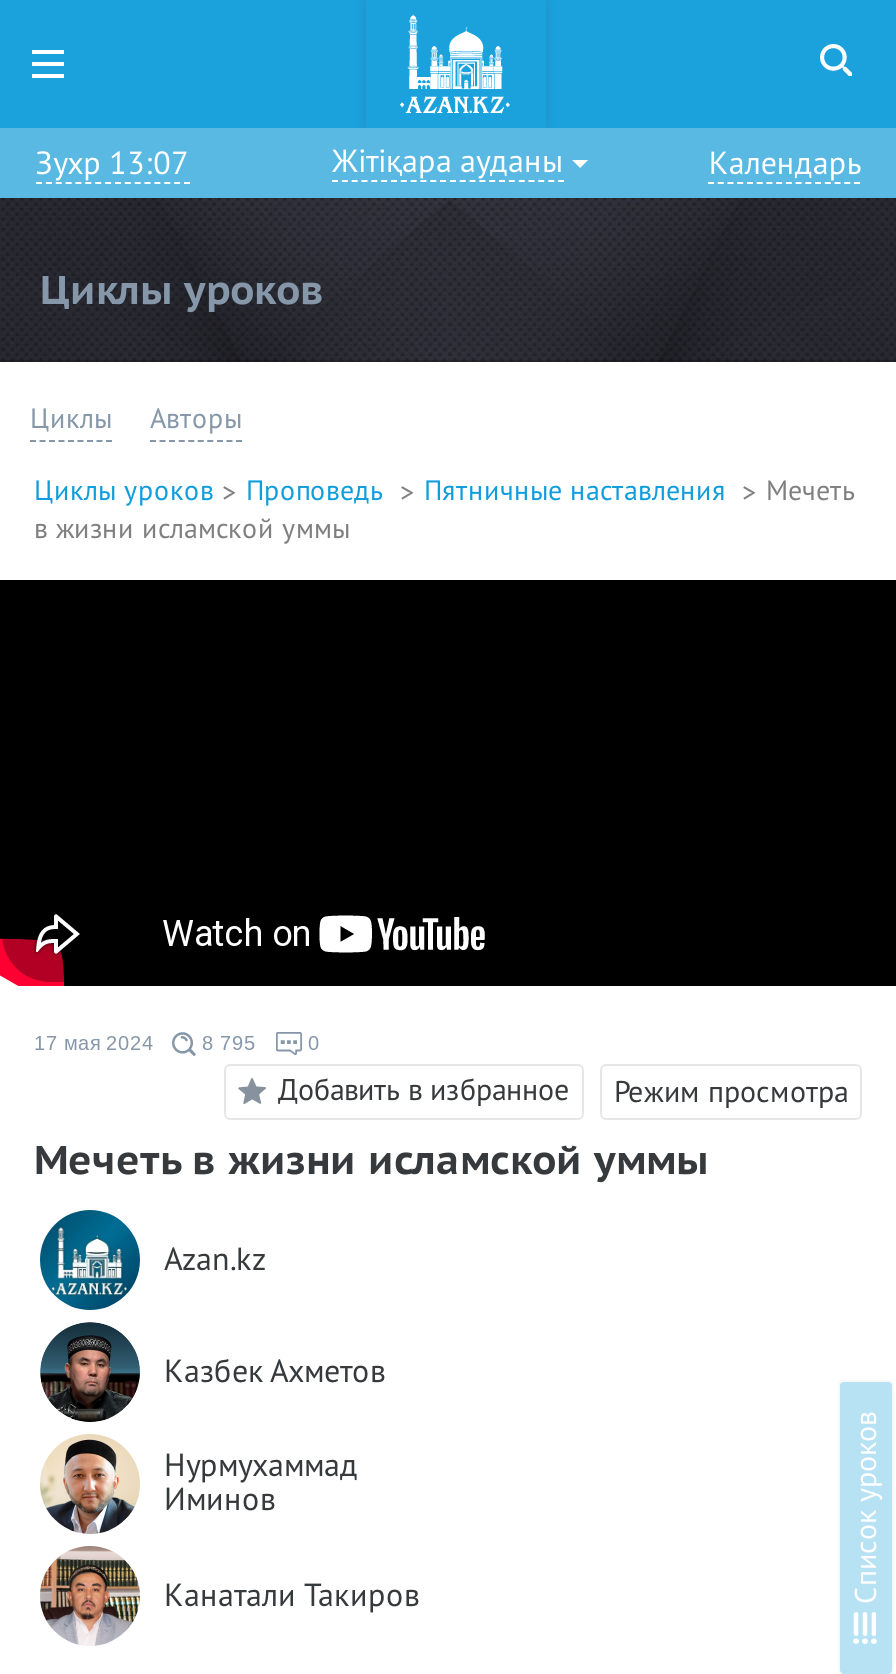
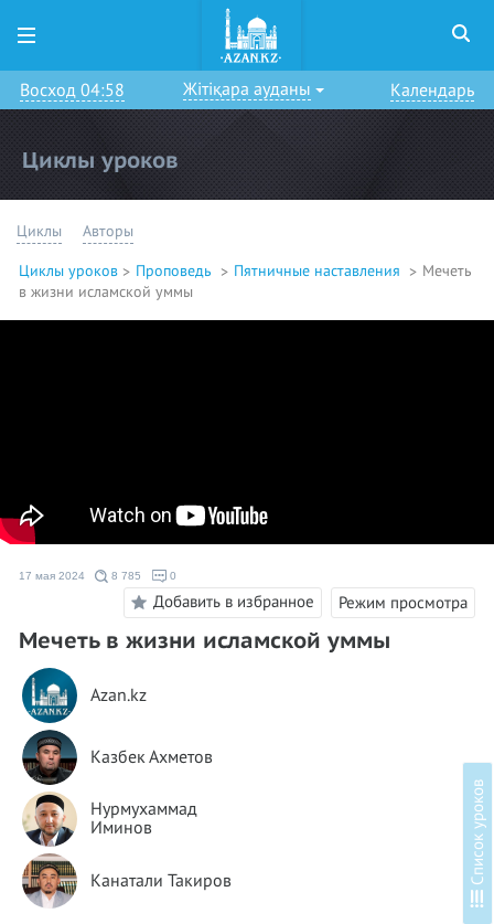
[35,146,189,182] Зухр 13:07 -> [19,81,124,100] Восход 04:58
[34,1031,256,1053] 17 мая 2024 8 795 -> [19,569,141,581] 17 мая 2024 8 785

